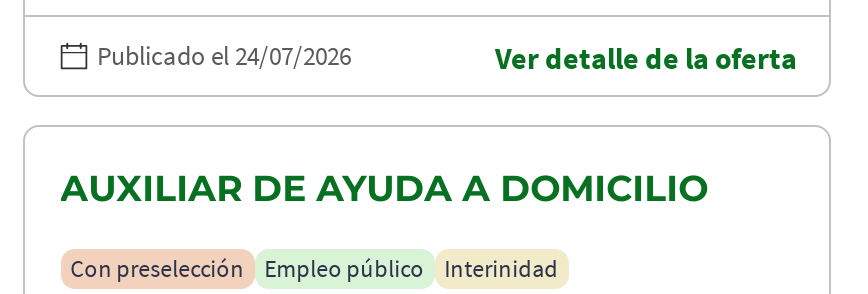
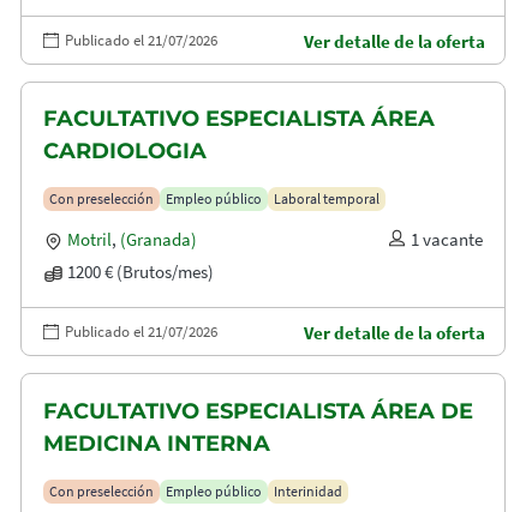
[97,39,351,73] Publicado el 24/07/2026 -> [65,30,217,50] Publicado el 21/07/2026
[60,166,708,210] AUXILIAR DE AYUDA A DOMICILIO -> [43,106,485,457] FACULTATIVO ESPECIALISTA ÁREA | CARDIOLOGIA | Con preselección | Empleo público | Laboral temporal | Motril, (Granada) | 1 vacante | 1200 € (Brutos/mes) | Publicado el 21/07/2026 | Ver detalle de la oferta | FACULTATIVO ESPECIALISTA ÁREA DE | MEDICINA INTERNA

